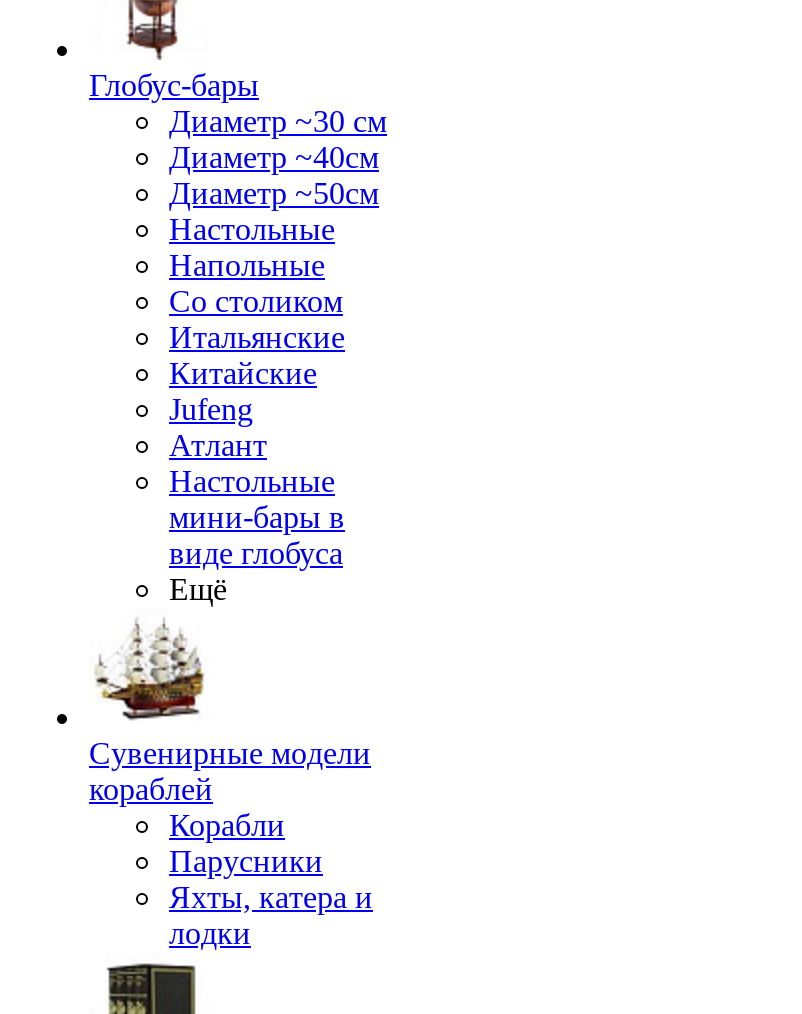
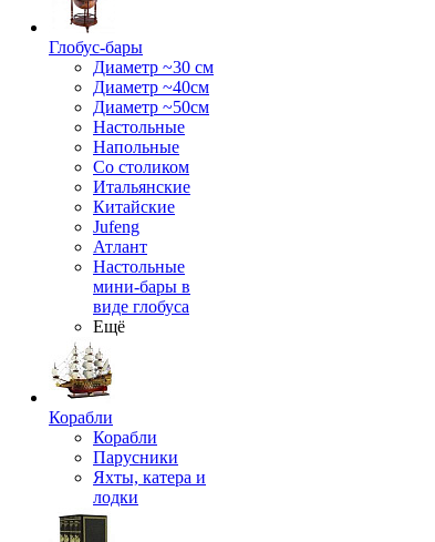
[89,736,371,806] Сувенирные модели | кораблей -> [49,408,113,427] Корабли

